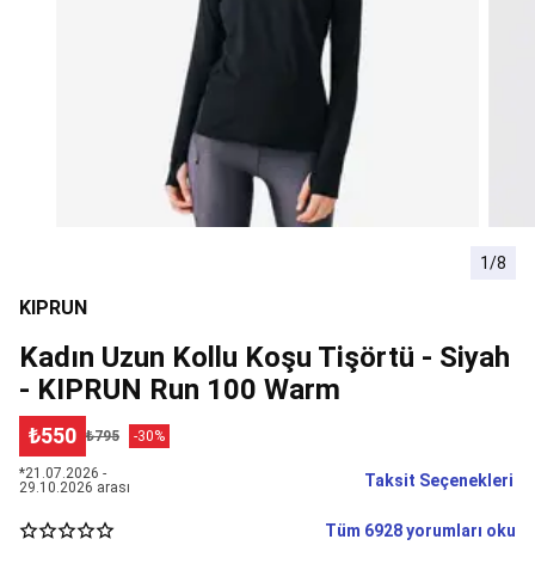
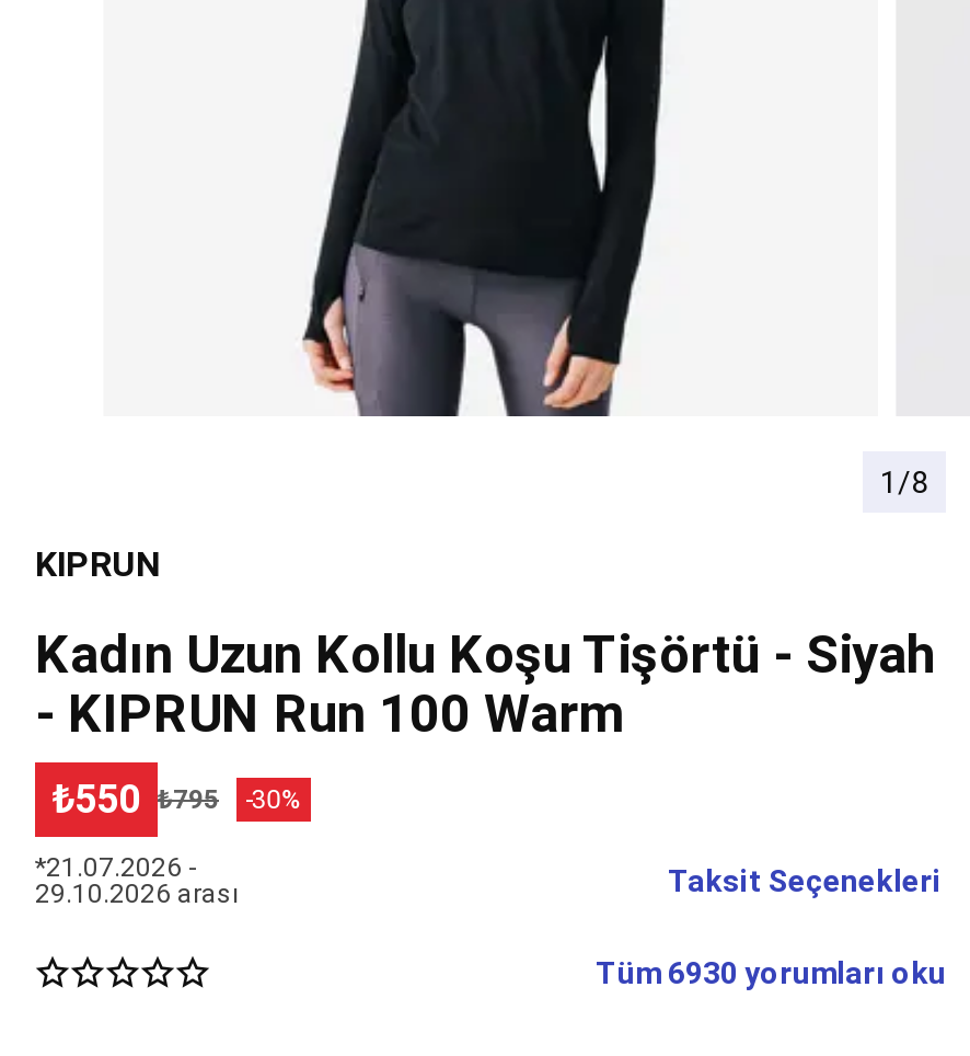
[325,522,516,541] Tüm 6928 yorumları oku -> [596,956,946,991] Tüm 6930 yorumları oku

